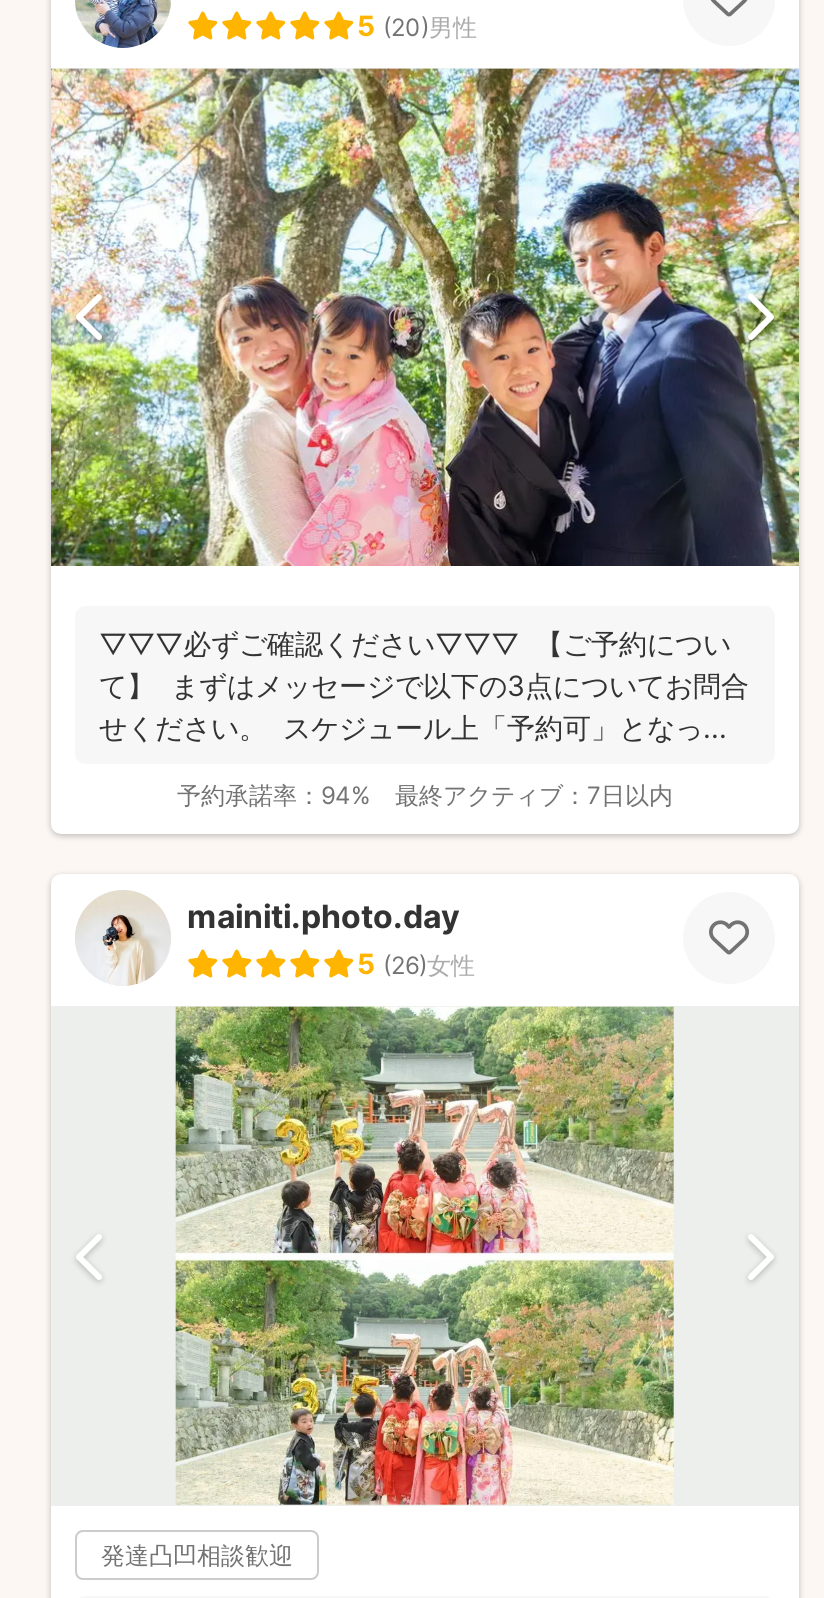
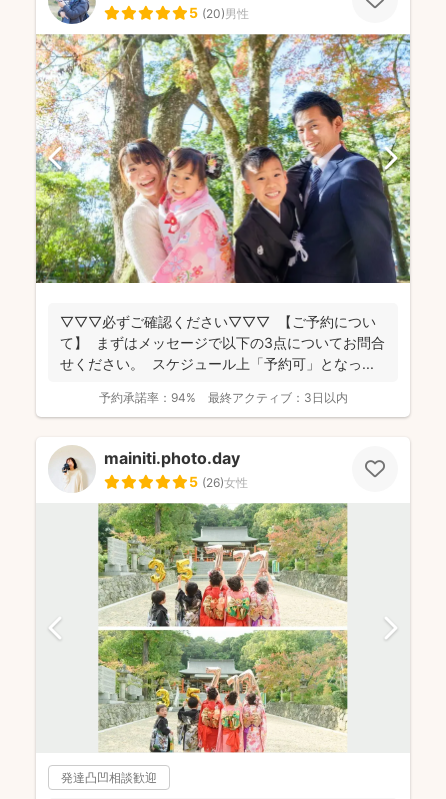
[395,781,673,811] 最終アクティブ：7日以内 -> [207,390,347,405] 最終アクティブ：3日以内

